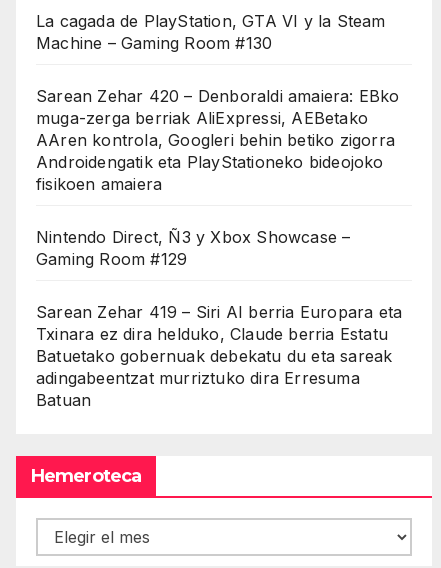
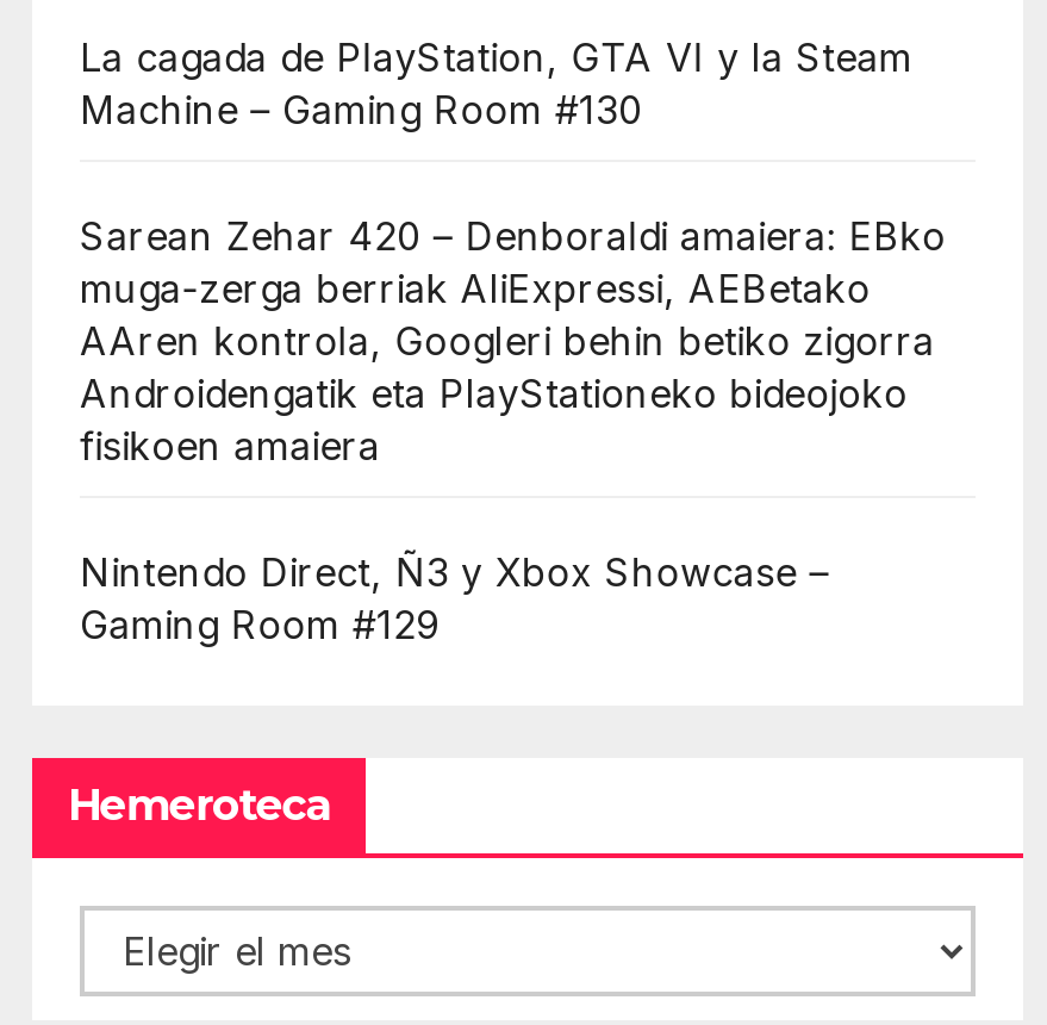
[36,302,402,410] Sarean Zehar 419 – Siri AI berria Europara eta | Txinara ez dira helduko, Claude berria Estatu | Batuetako gobernuak debekatu du eta sareak | adingabeentzat murriztuko dira Erresuma | Batuan -> none

